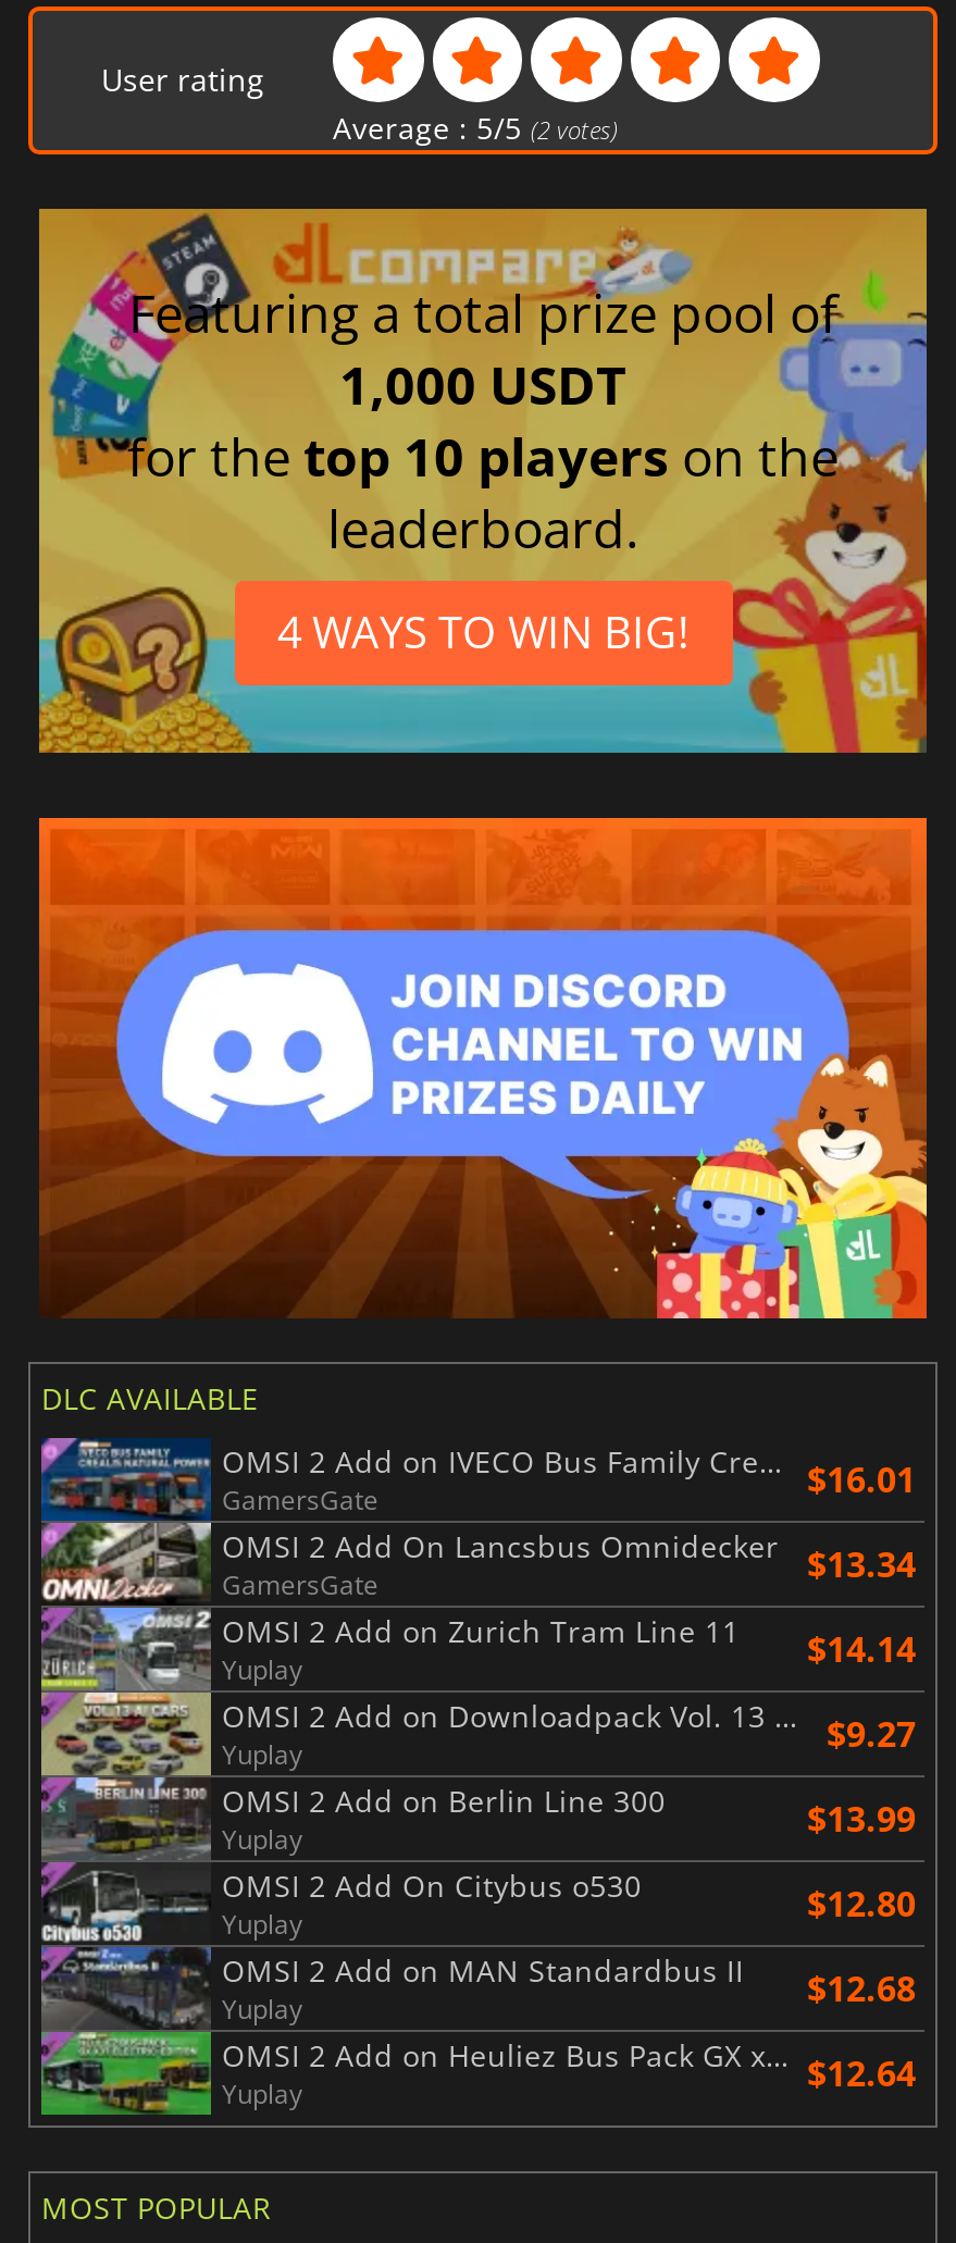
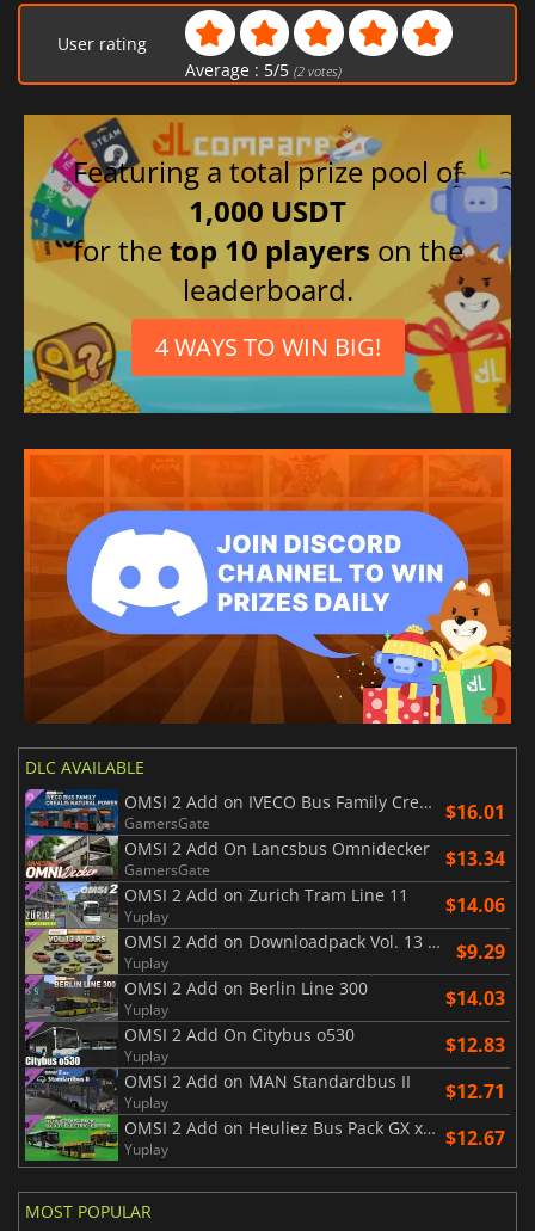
[222,1610,916,1673] OMSI 2 Add on Zurich Tram Line 11 $14.14 -> [124,884,505,918] OMSI 2 Add on Zurich Tram Line 11 $14.06
[827,1710,916,1758] $9.27 -> [456,938,505,965] $9.29
[807,1795,916,1843] $13.99 -> [445,985,505,1011] $14.03
[807,1880,916,1928] $12.80 -> [445,1032,505,1058] $12.83
[222,1949,916,2012] OMSI 2 Add on MAN Standardbus II $12.68 -> [124,1070,505,1104] OMSI 2 Add on MAN Standardbus II $12.71
[807,2049,916,2097] $12.64 -> [445,1125,505,1151] $12.67

